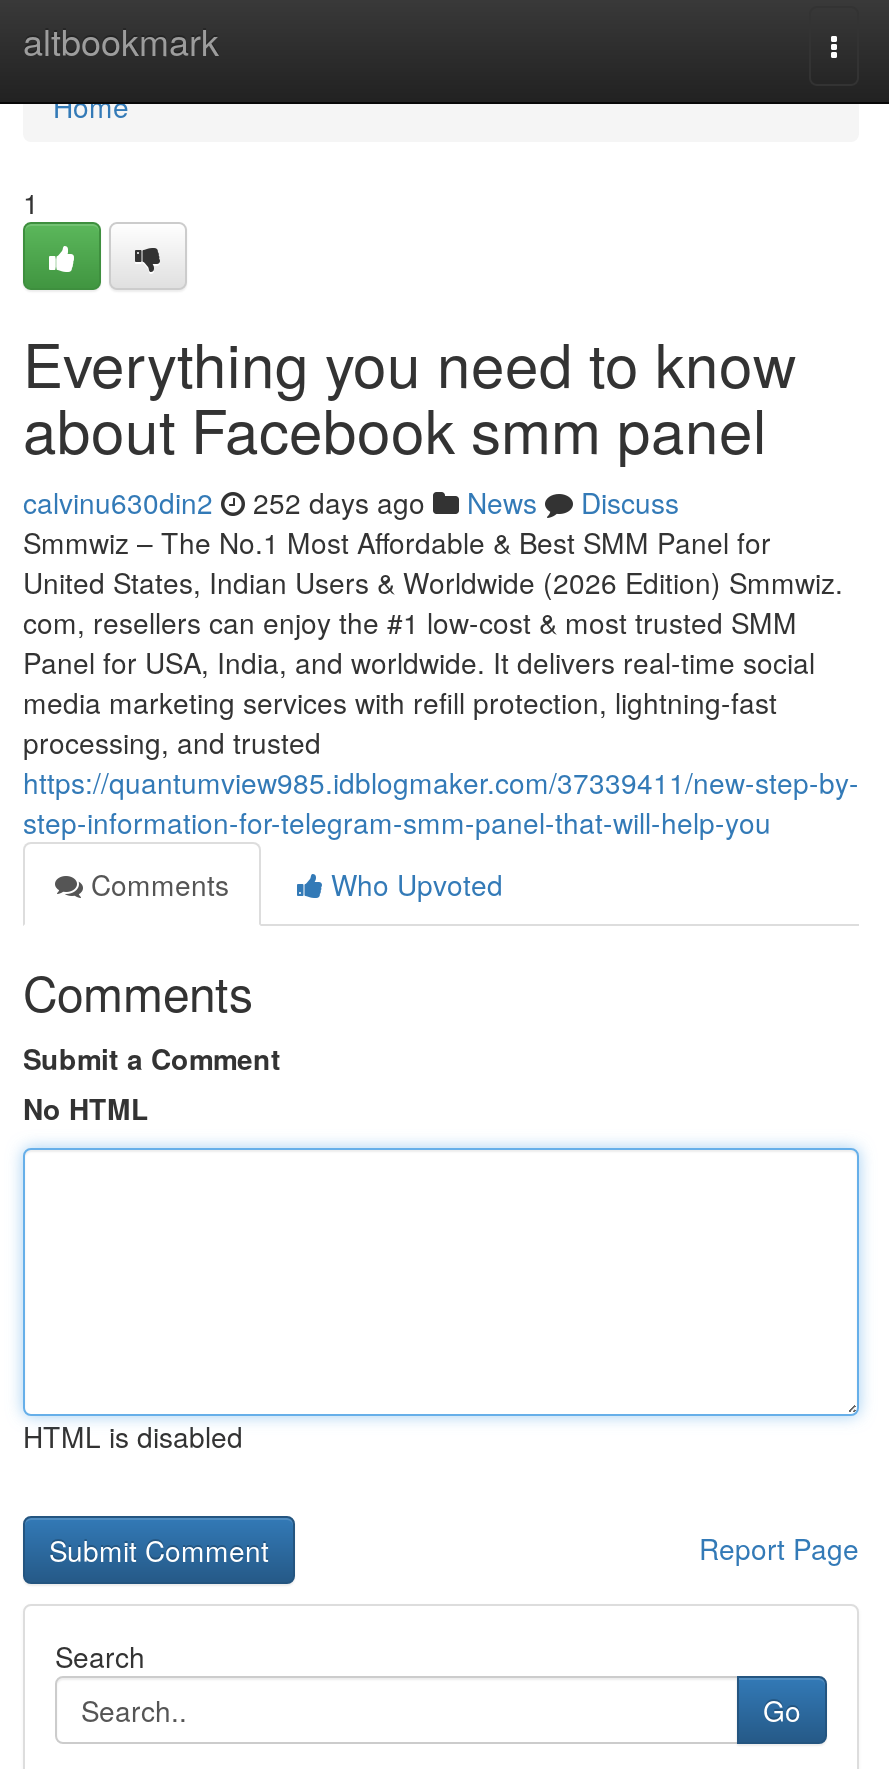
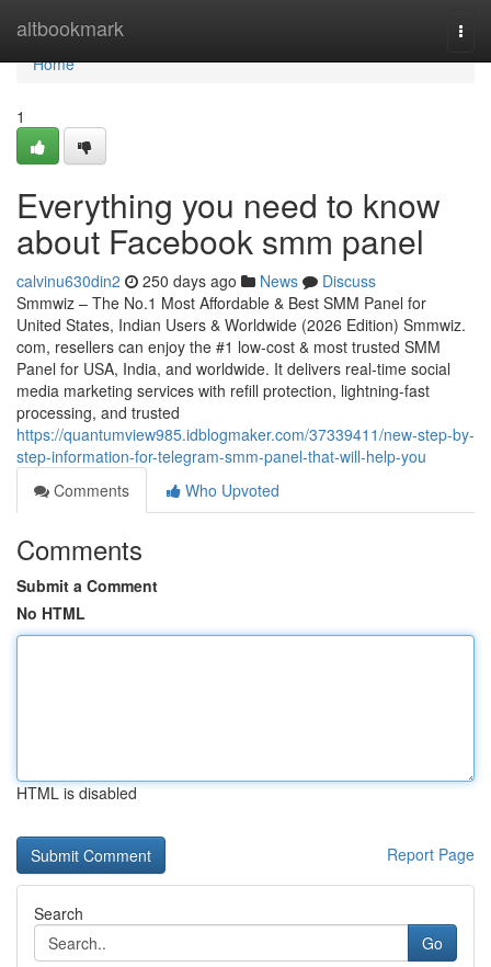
[23,482,679,522] calvinu630din2 252 days ago News Discuss -> [16,270,376,292] calvinu630din2 250 days ago News Discuss

